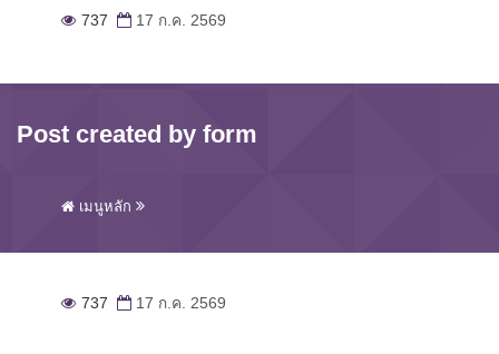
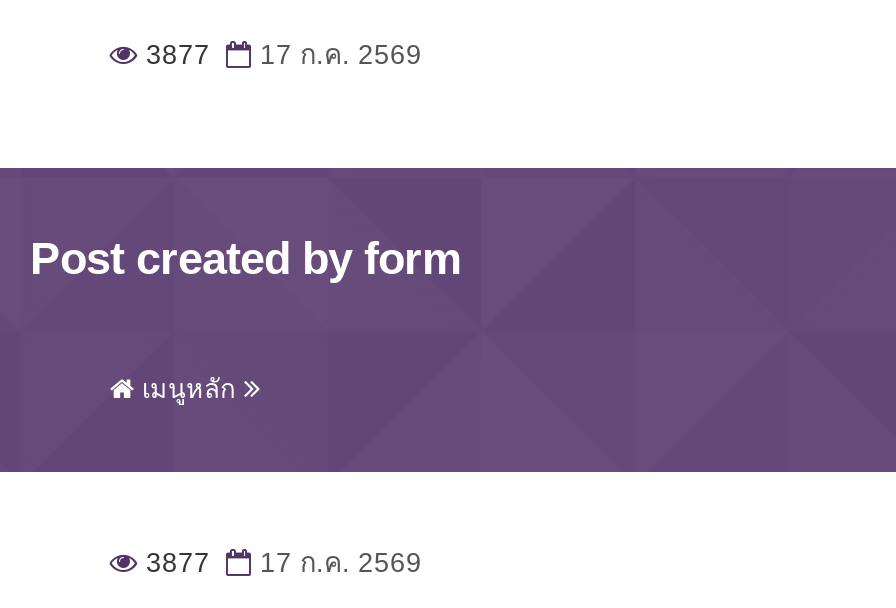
[77,12,226,29] 737 17 ก.ค. 2569 -> [138,40,422,70] 3877 17 ก.ค. 2569
[77,295,226,312] 737 17 ก.ค. 2569 -> [138,548,422,578] 3877 17 ก.ค. 2569

